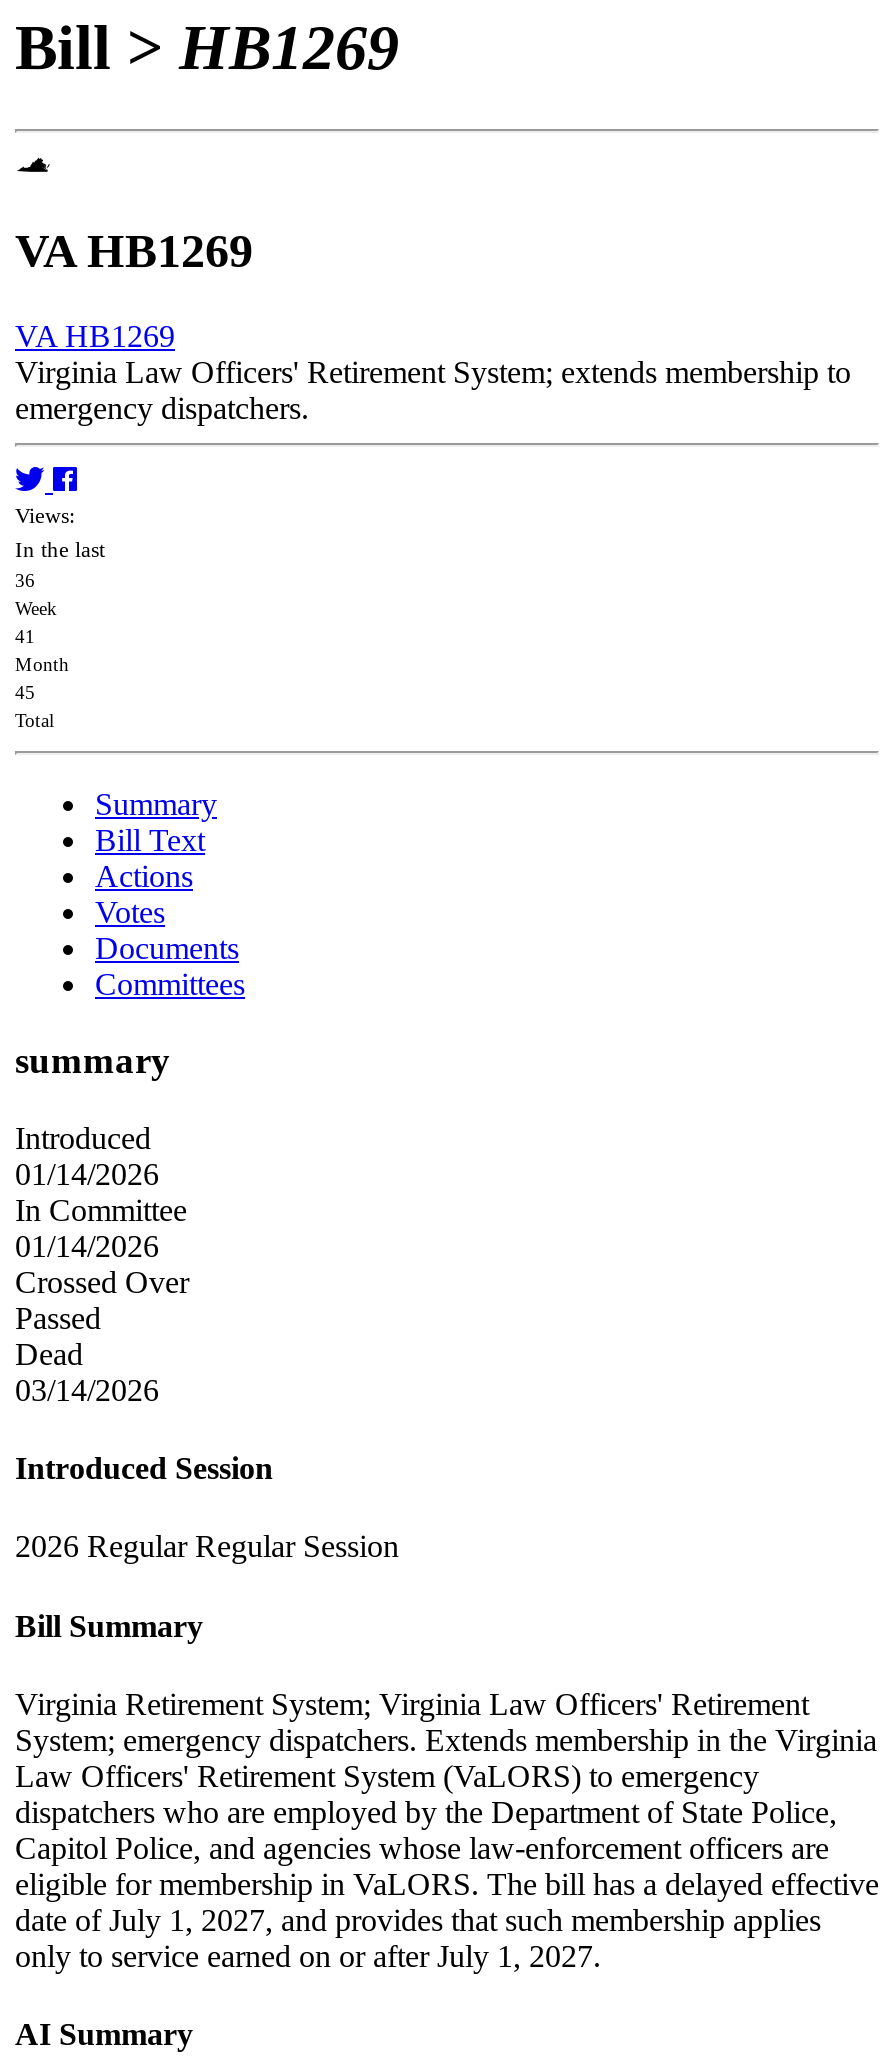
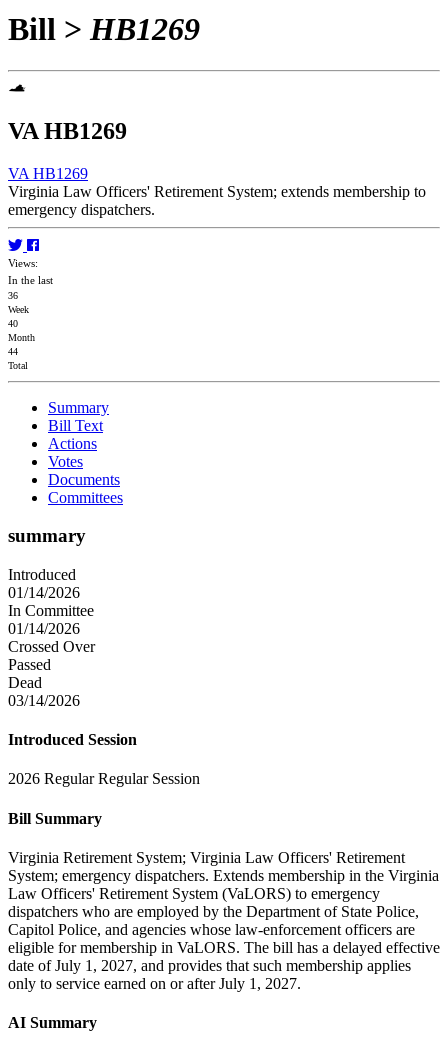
[15,624,35,646] 41 -> [8,317,18,328] 40
[15,680,35,702] 45 -> [8,345,18,356] 44

